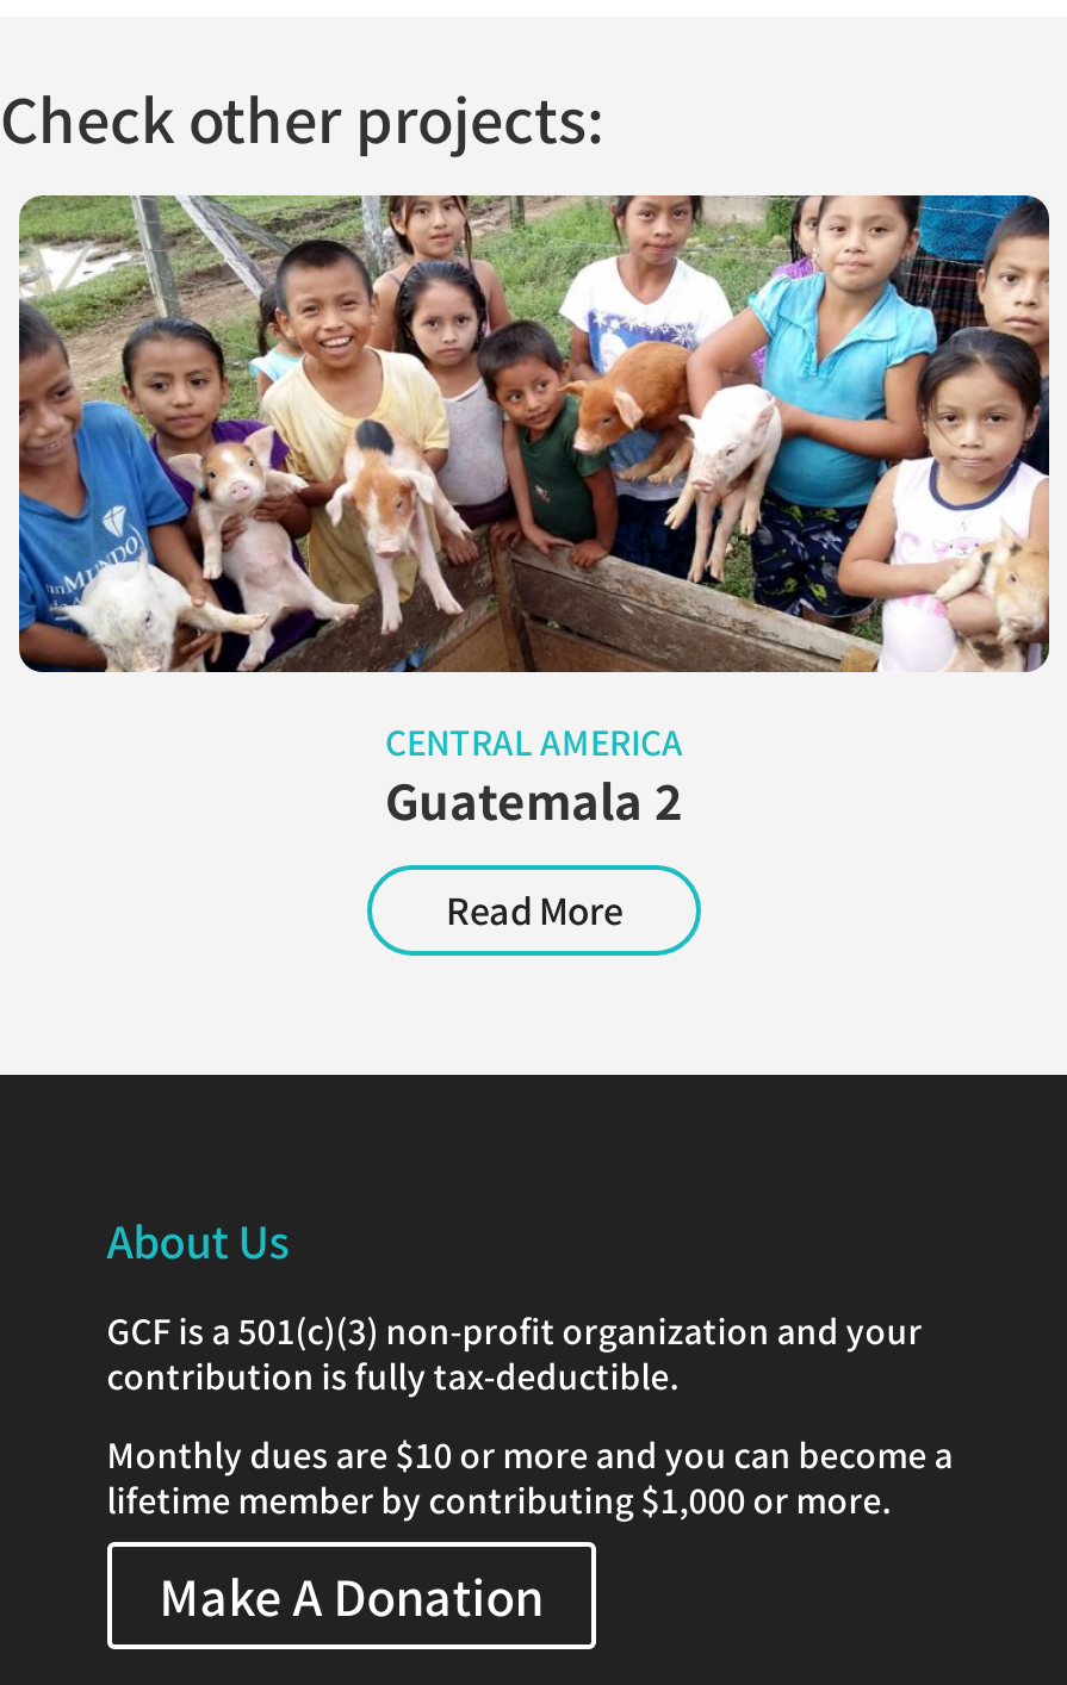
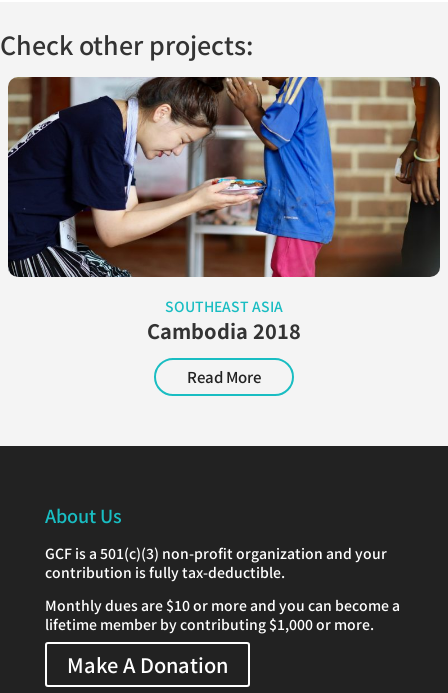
[17,193,1052,833] [image] | CENTRAL AMERICA | Guatemala 2 -> [7,76,441,345] [image] | SOUTHEAST ASIA | Cambodia 2018

